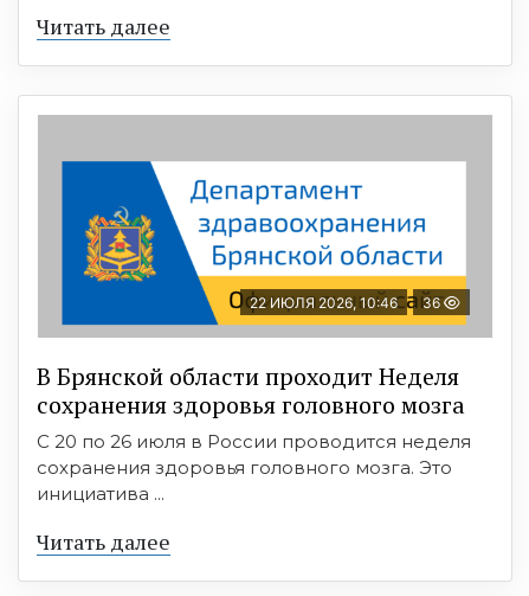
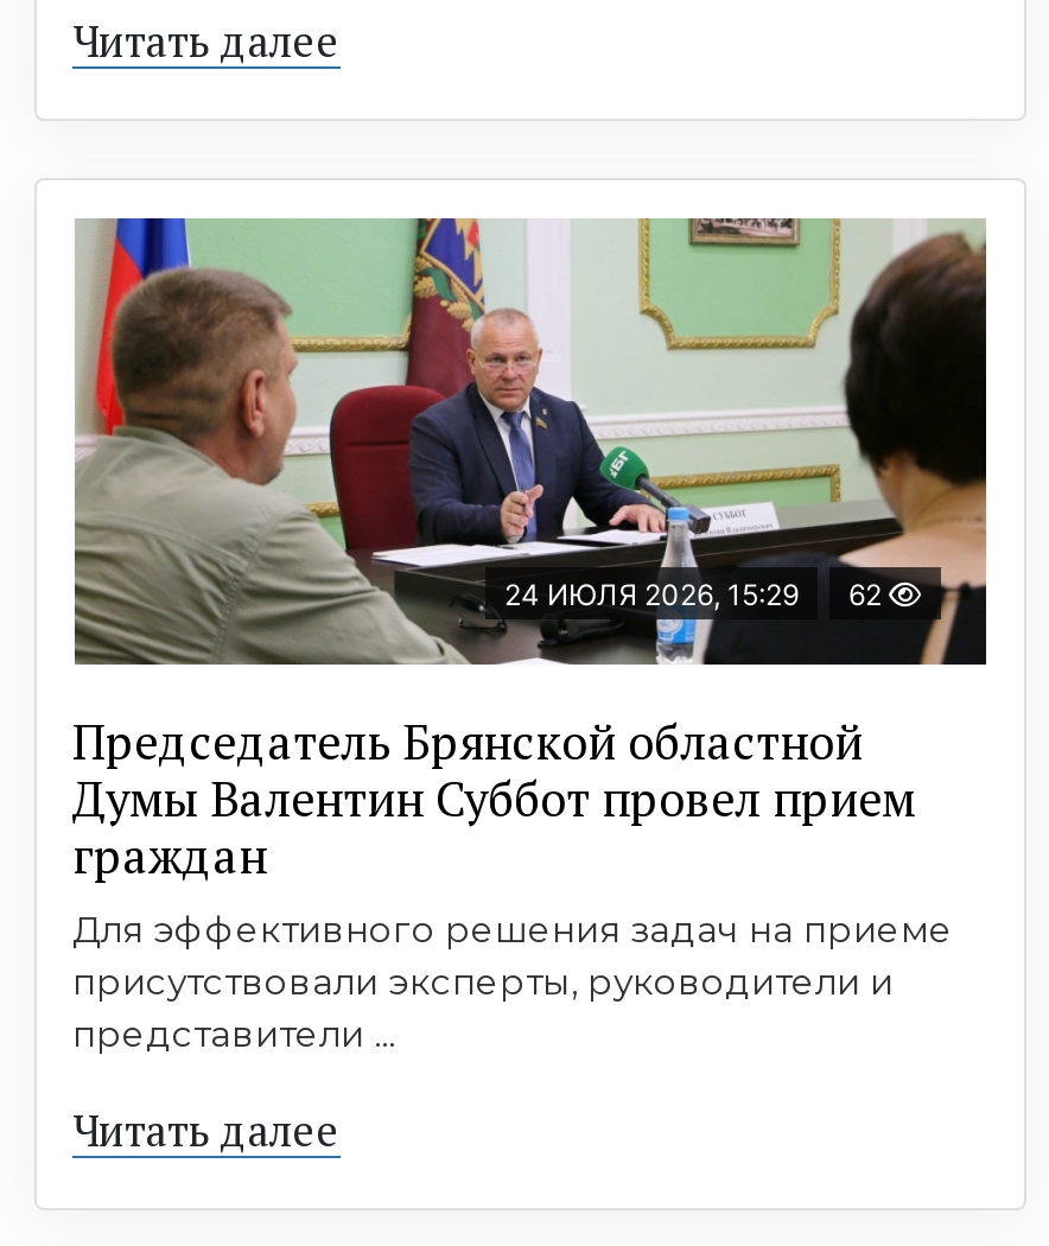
[39,116,492,337] [image] | 22 ИЮЛЯ 2026, 10:46 | 36 -> [75,216,988,665] [image] | 24 ИЮЛЯ 2026, 15:29 | 62
[37,360,471,504] В Брянской области проходит Неделя | сохранения здоровья головного мозга | С 20 по 26 июля в России проводится неделя | сохранения здоровья головного мозга. Это | инициатива ... -> [72,709,953,1055] Председатель Брянской областной | Думы Валентин Суббот провел прием | граждан | Для эффективного решения задач на приеме | присутствовали эксперты, руководители и | представители ...

